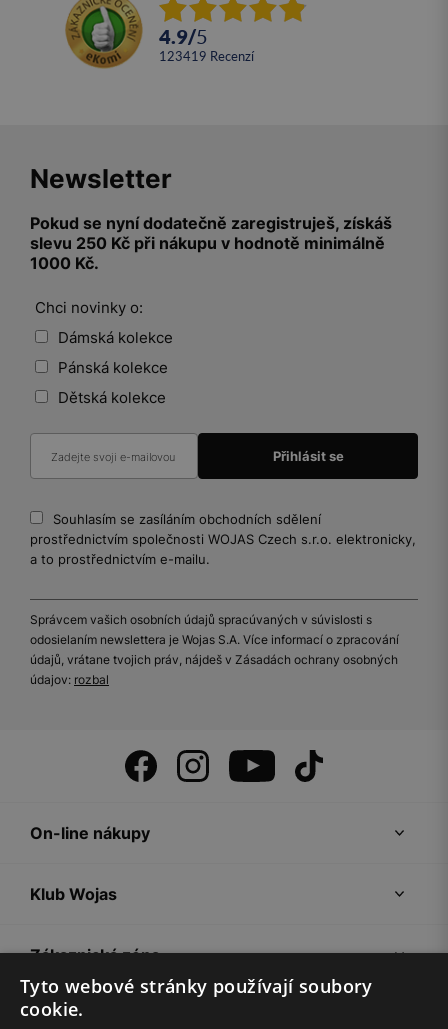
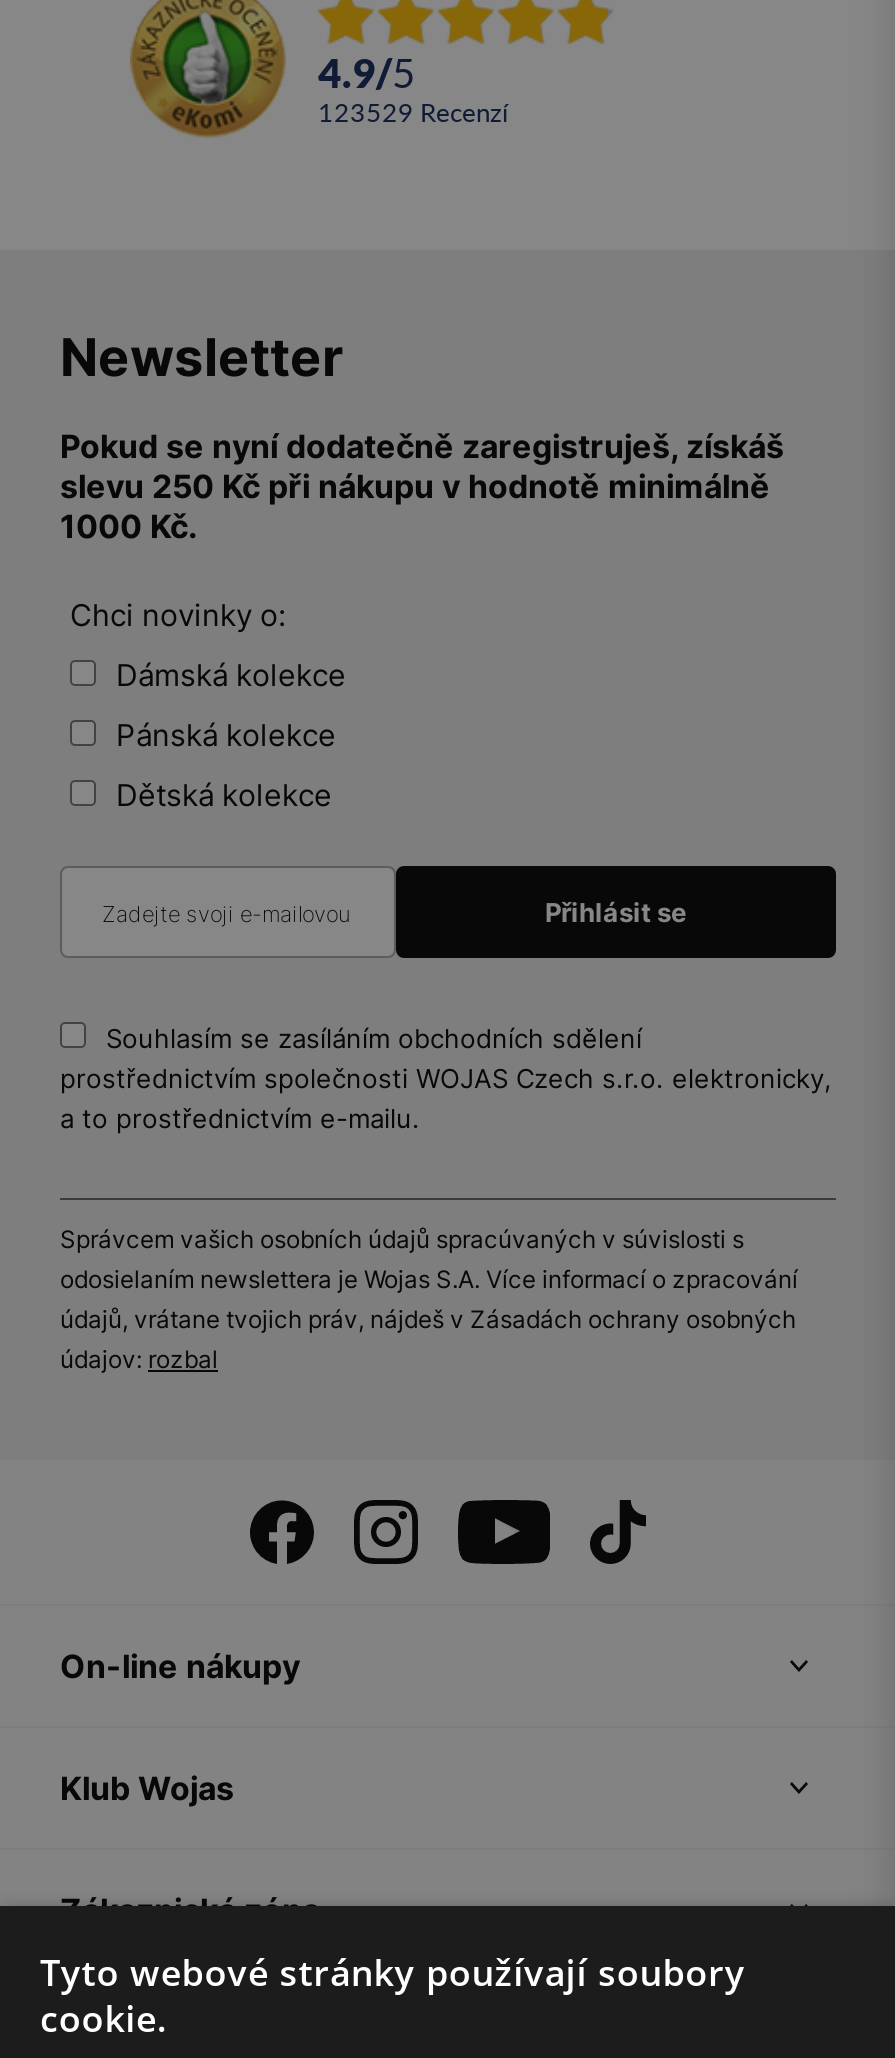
[159,48,254,64] 123419 recenzí -> [318,97,508,129] 123529 recenzí

